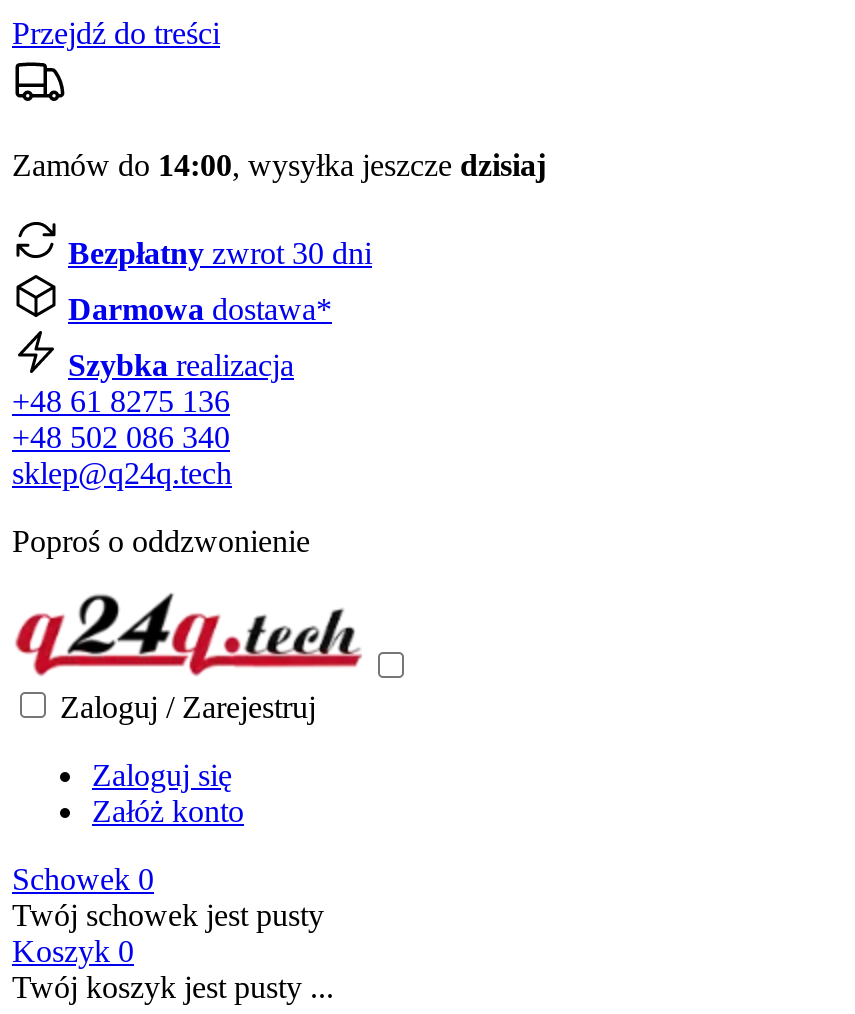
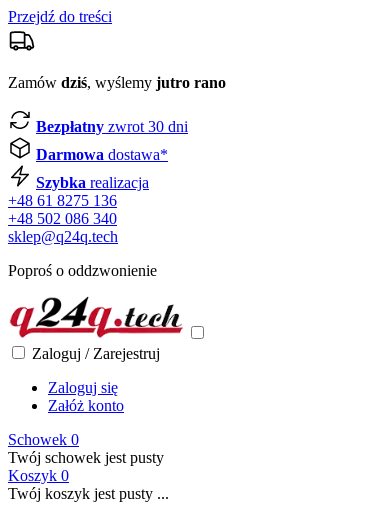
[12,148,546,182] Zamów do 14:00, wysyłka jeszcze dzisiaj -> [8,74,226,91] Zamów dziś, wyślemy jutro rano

